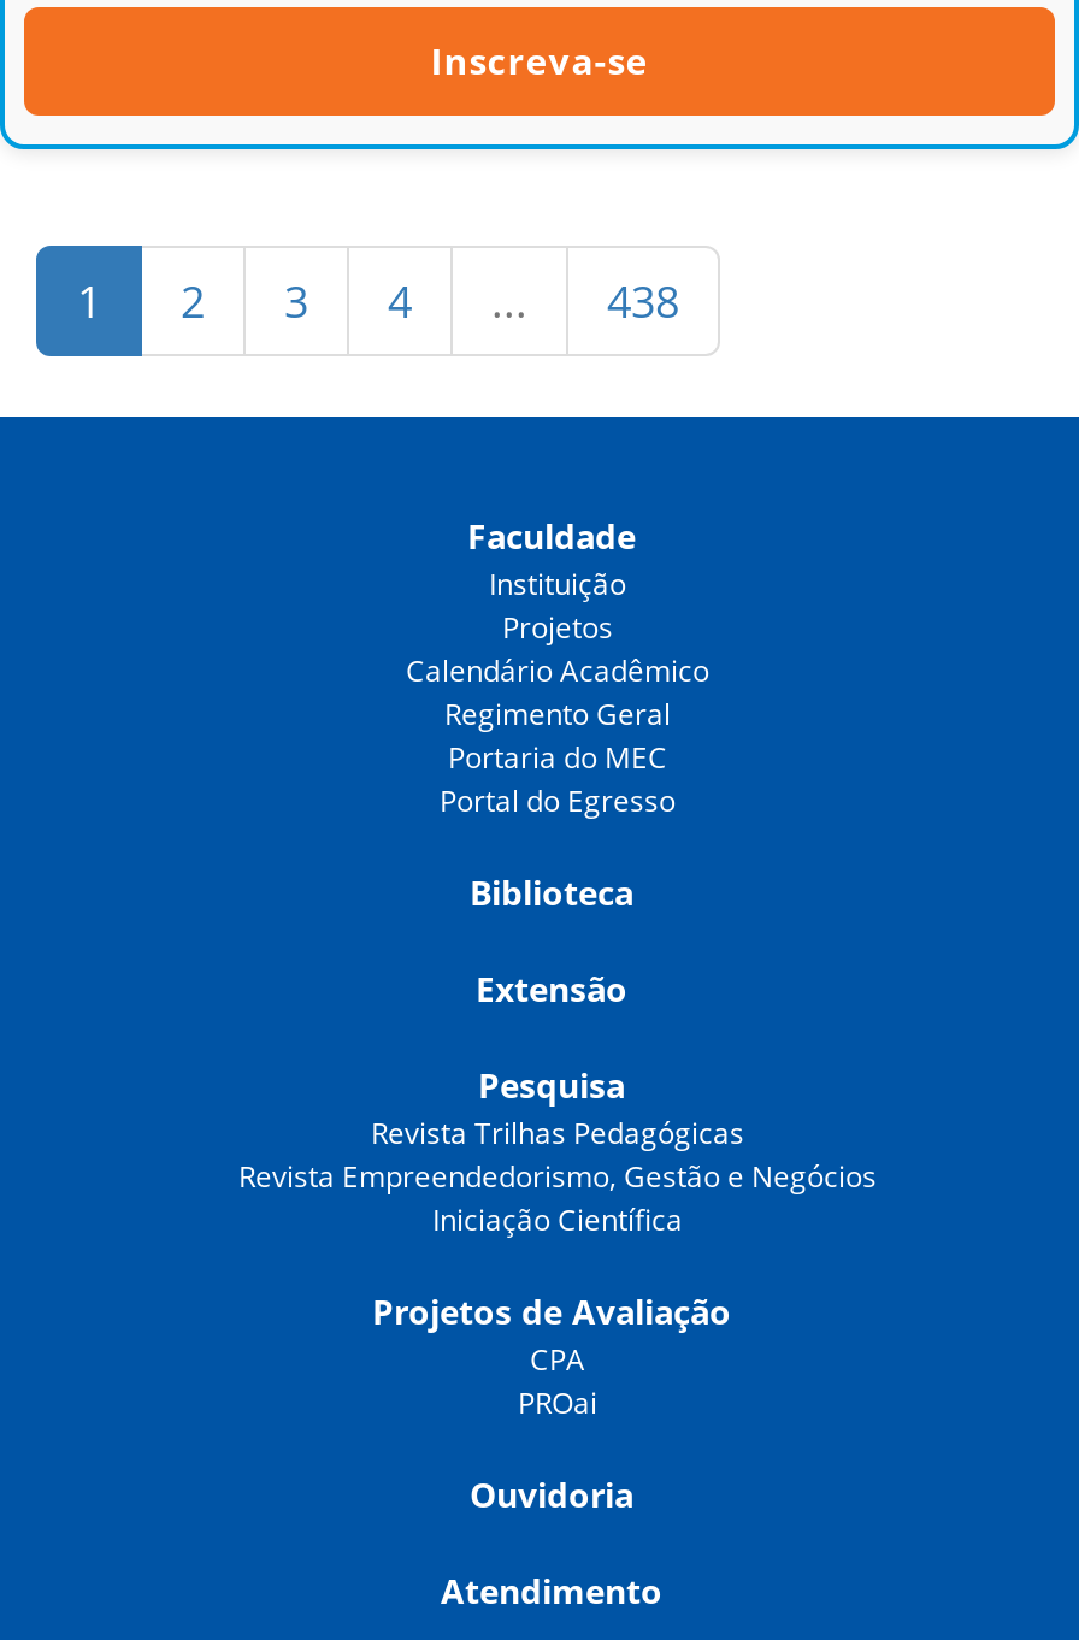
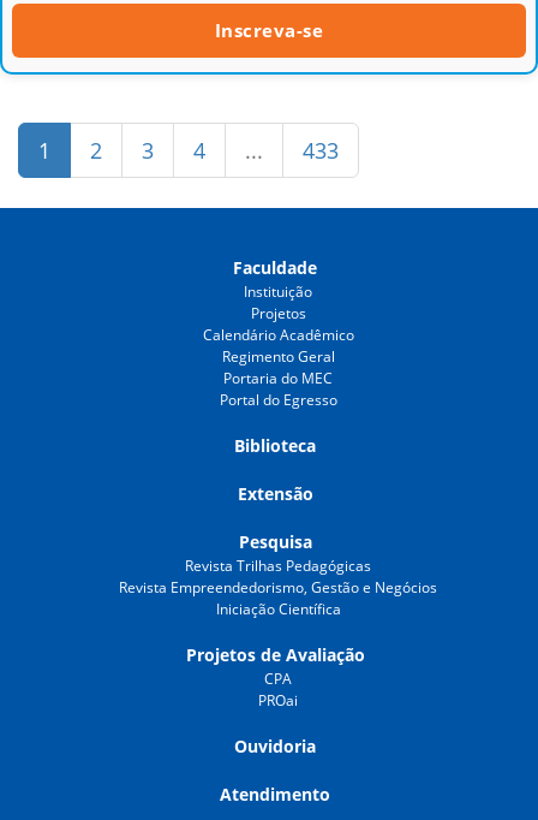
[607,273,679,330] 438 -> [303,136,339,165] 433

